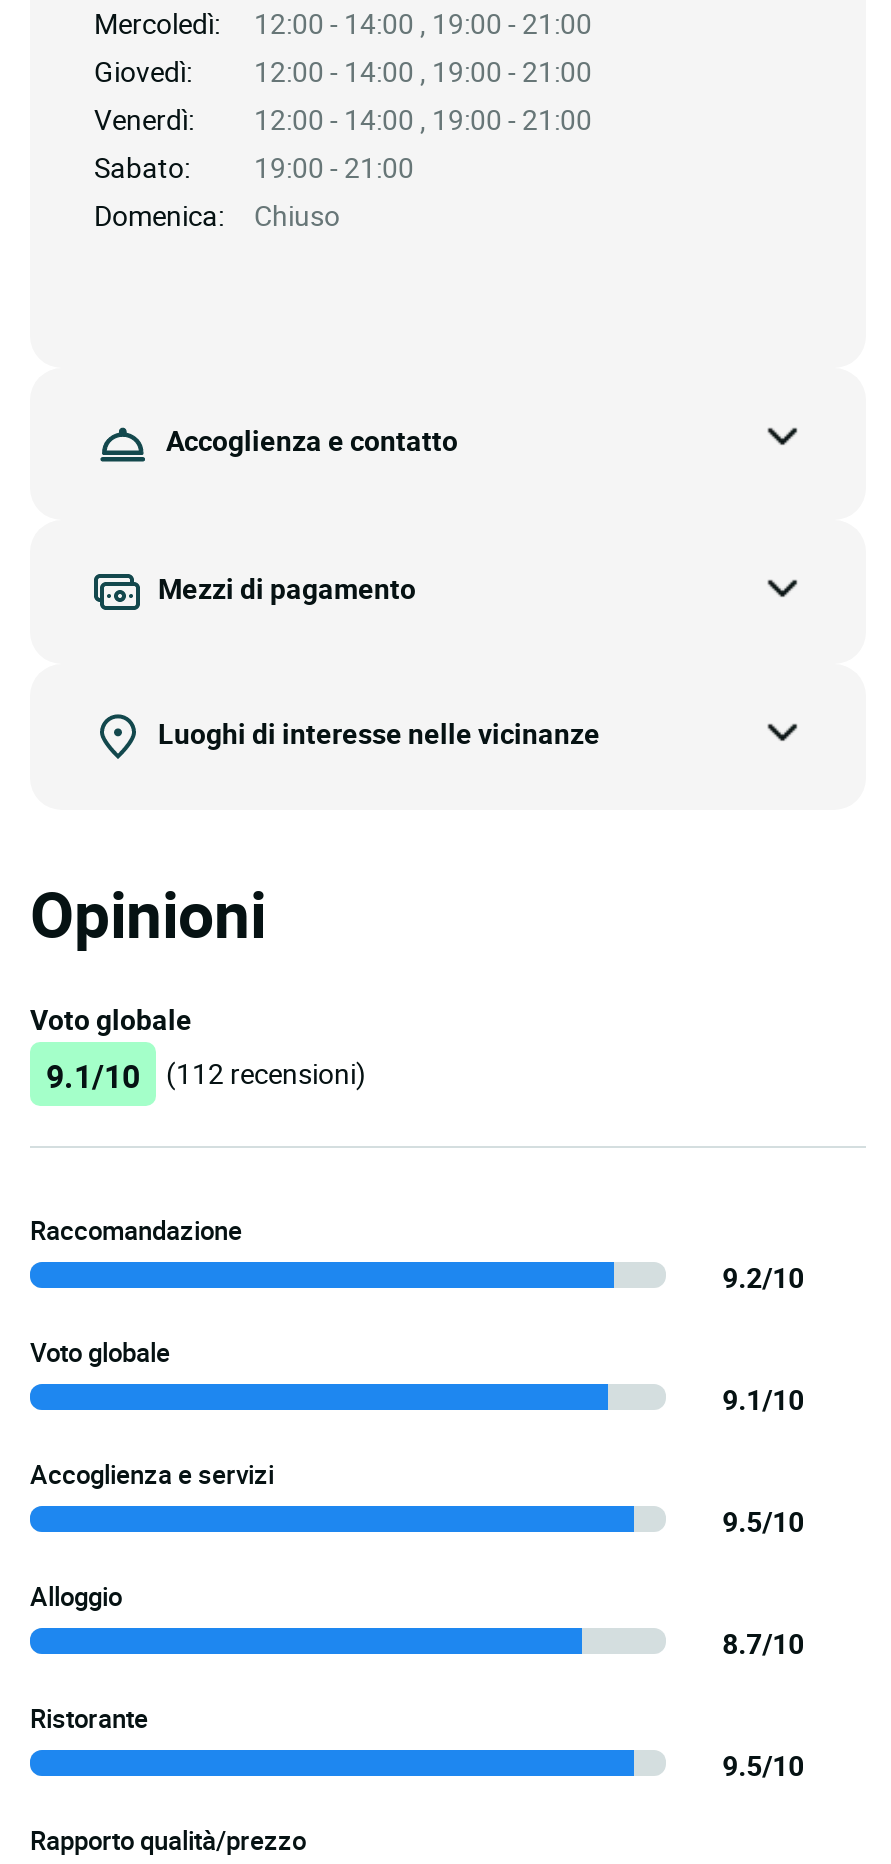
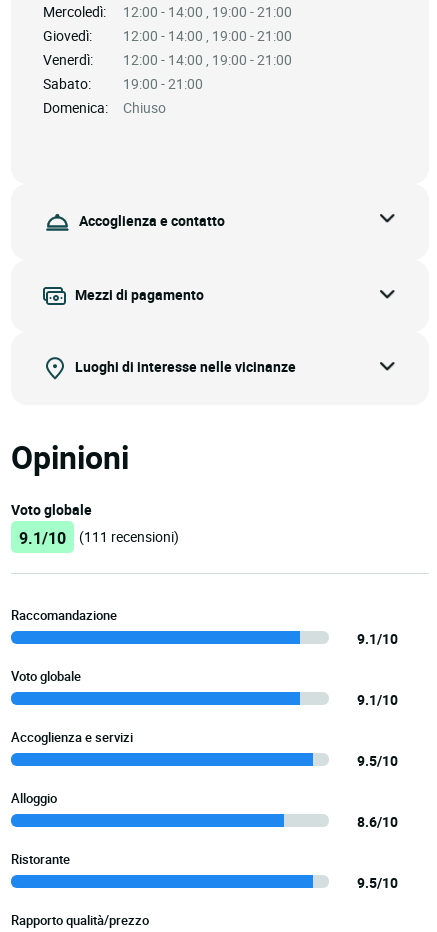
[46,1054,366,1098] 9.1/10 (112 recensioni) -> [19,527,179,549] 9.1/10 (111 recensioni)
[722,1258,804,1296] 9.2/10 -> [357,629,398,648] 9.1/10
[722,1624,804,1662] 8.7/10 -> [357,812,398,831] 8.6/10

